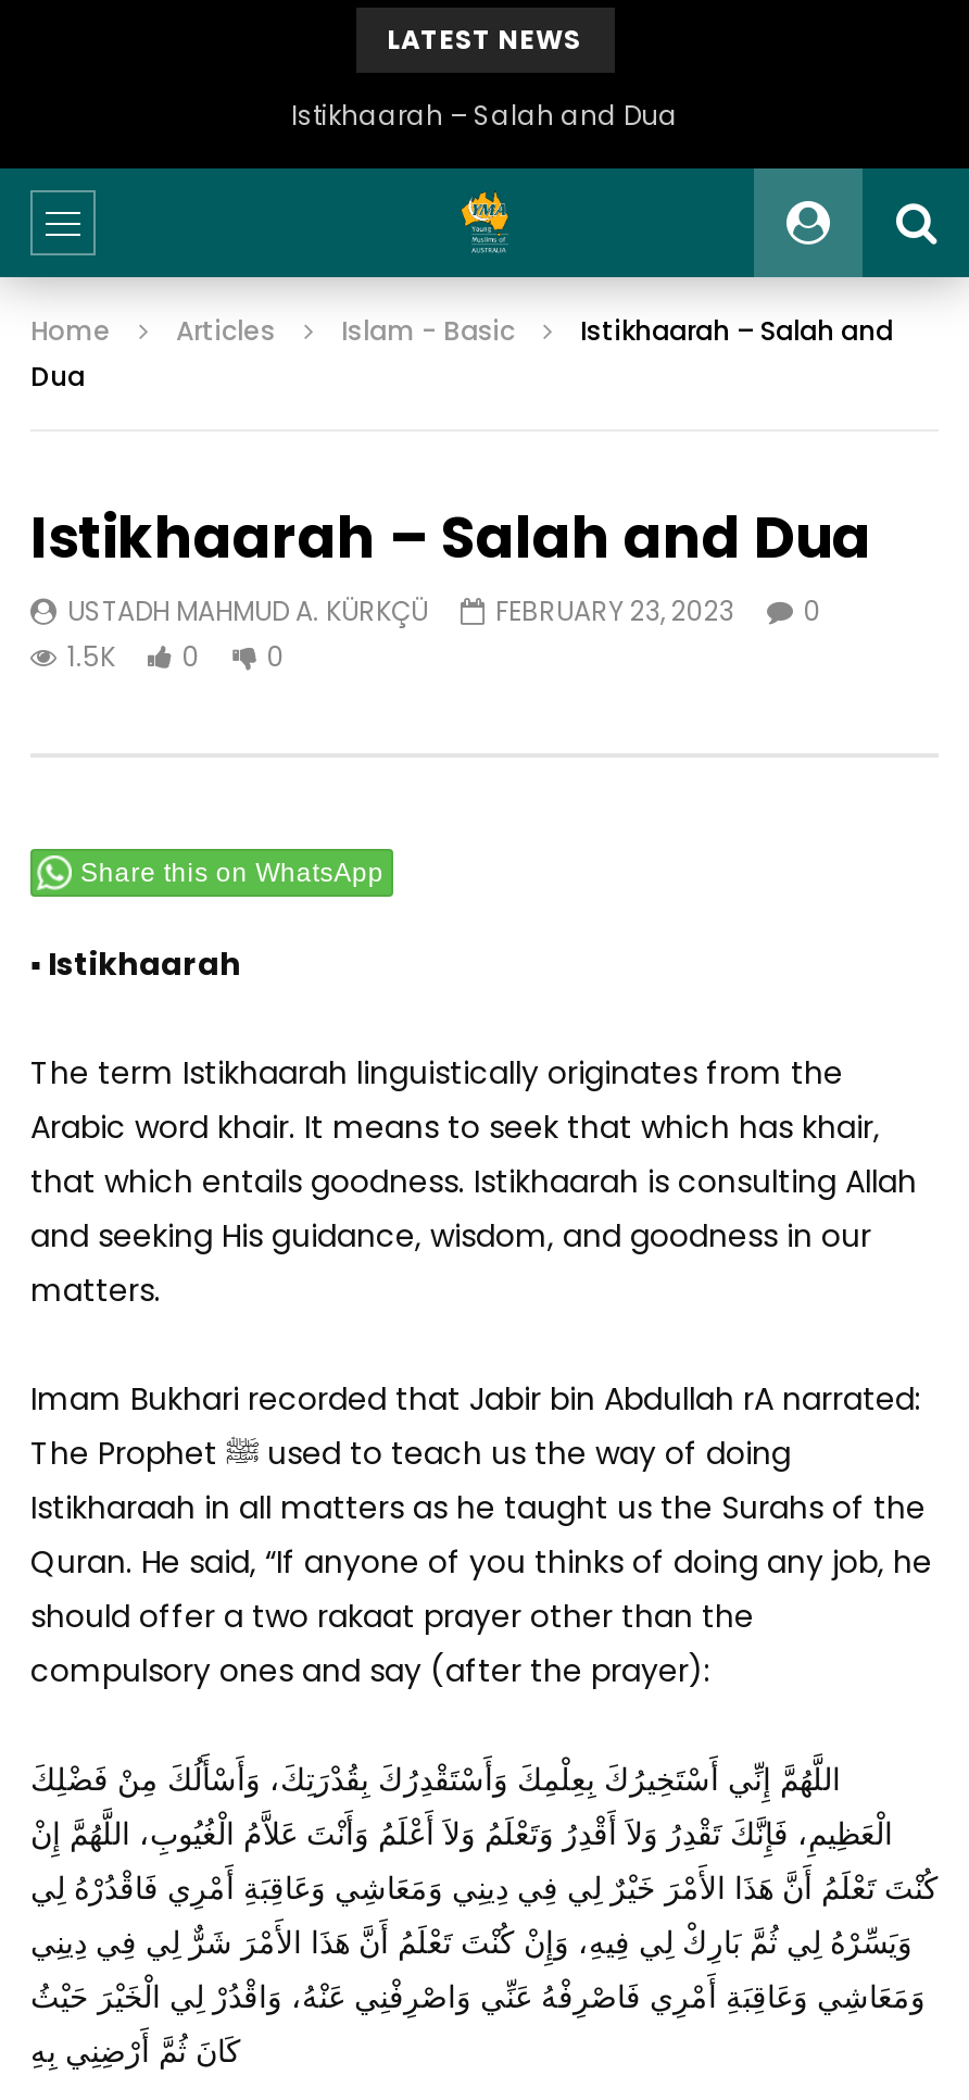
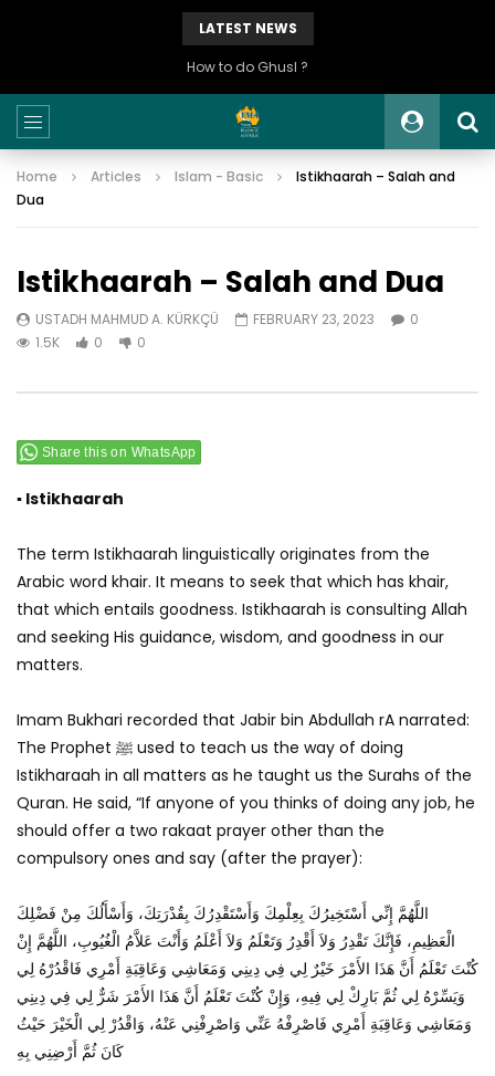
[291,97,678,134] Istikhaarah – Salah and Dua -> [187,58,308,76] How to do Ghusl ?

